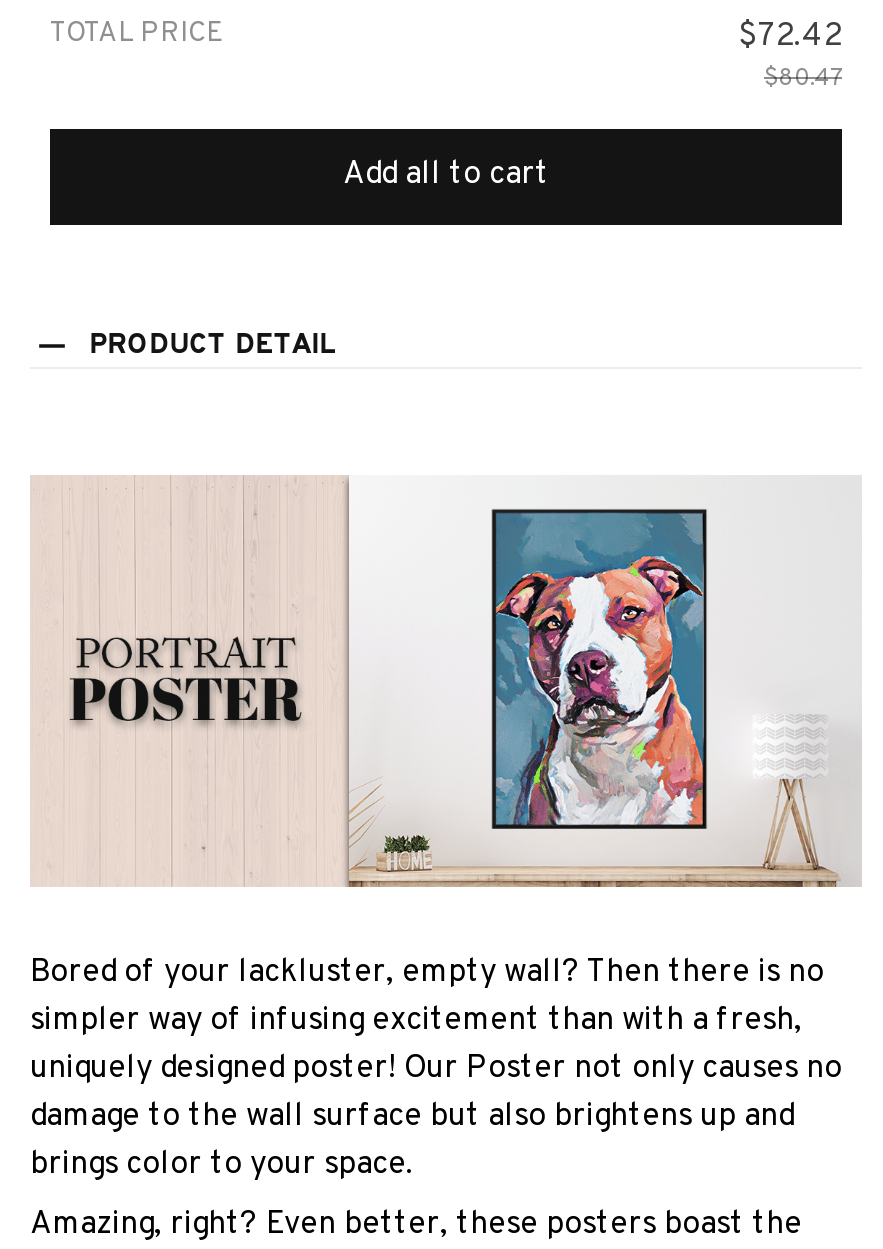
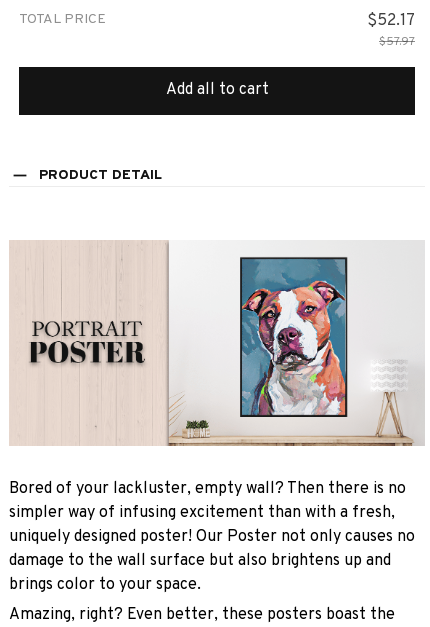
[738,16,842,56] $72.42 -> [367,11,415,31] $52.17
[764,62,842,94] $80.47 -> [379,34,415,50] $57.97

